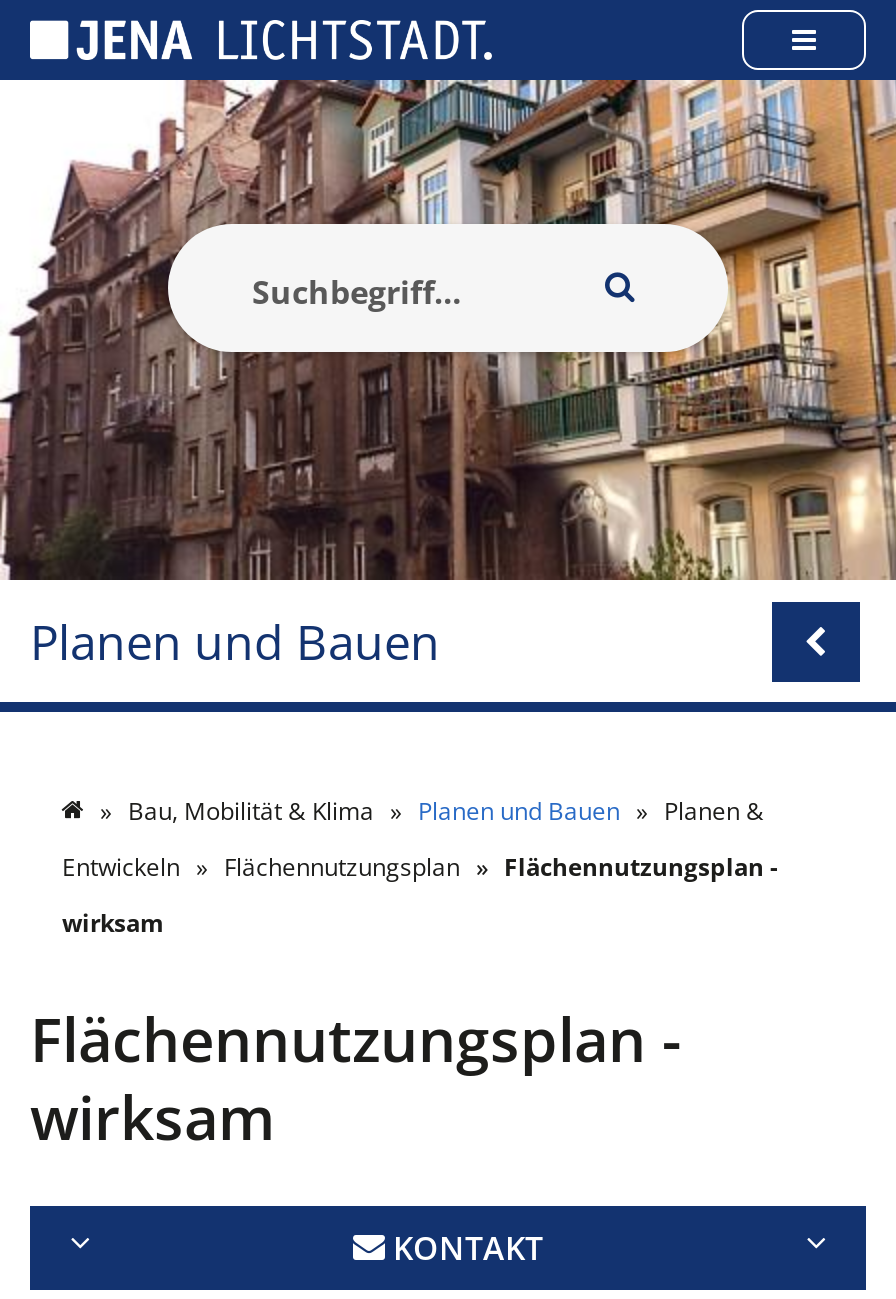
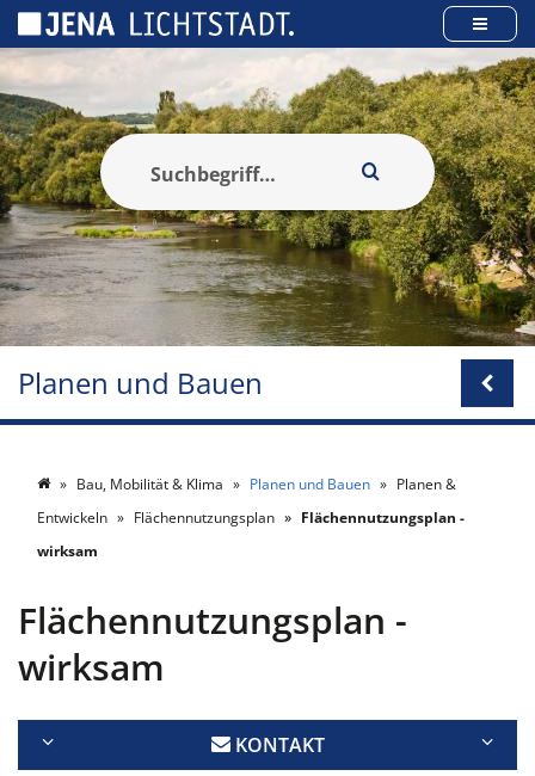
[6,78,890,582] [image] -> [4,47,531,346] [image]

